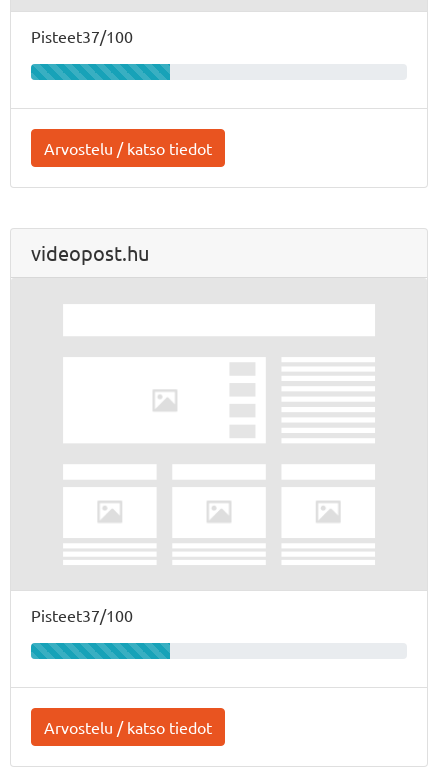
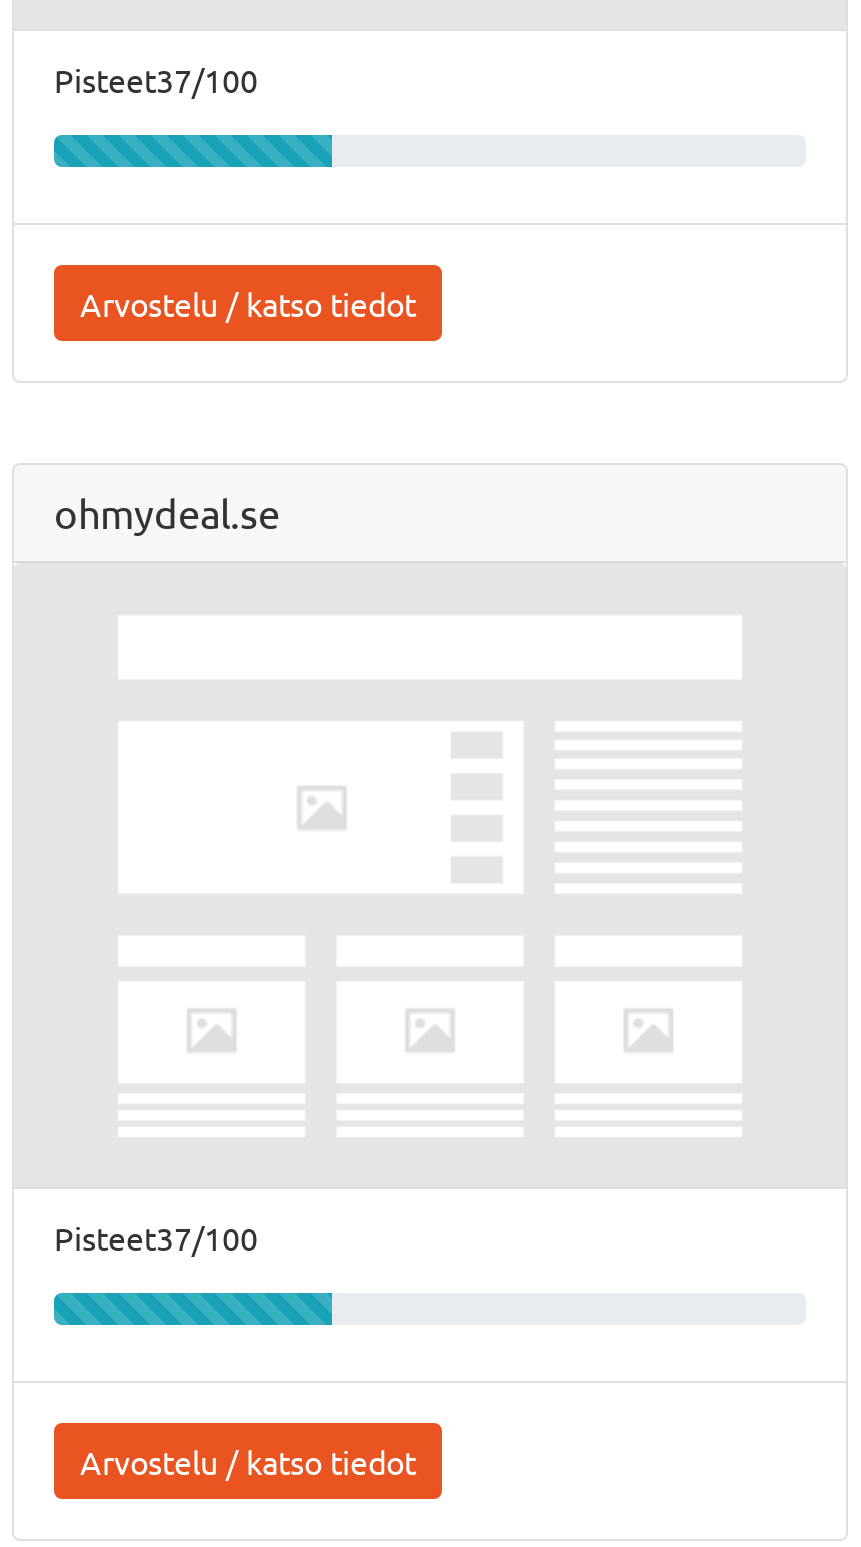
[31,240,149,265] videopost.hu -> [54,487,280,537] ohmydeal.se

